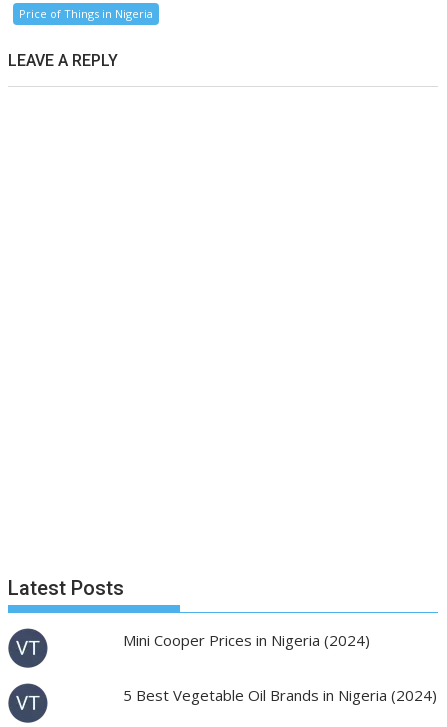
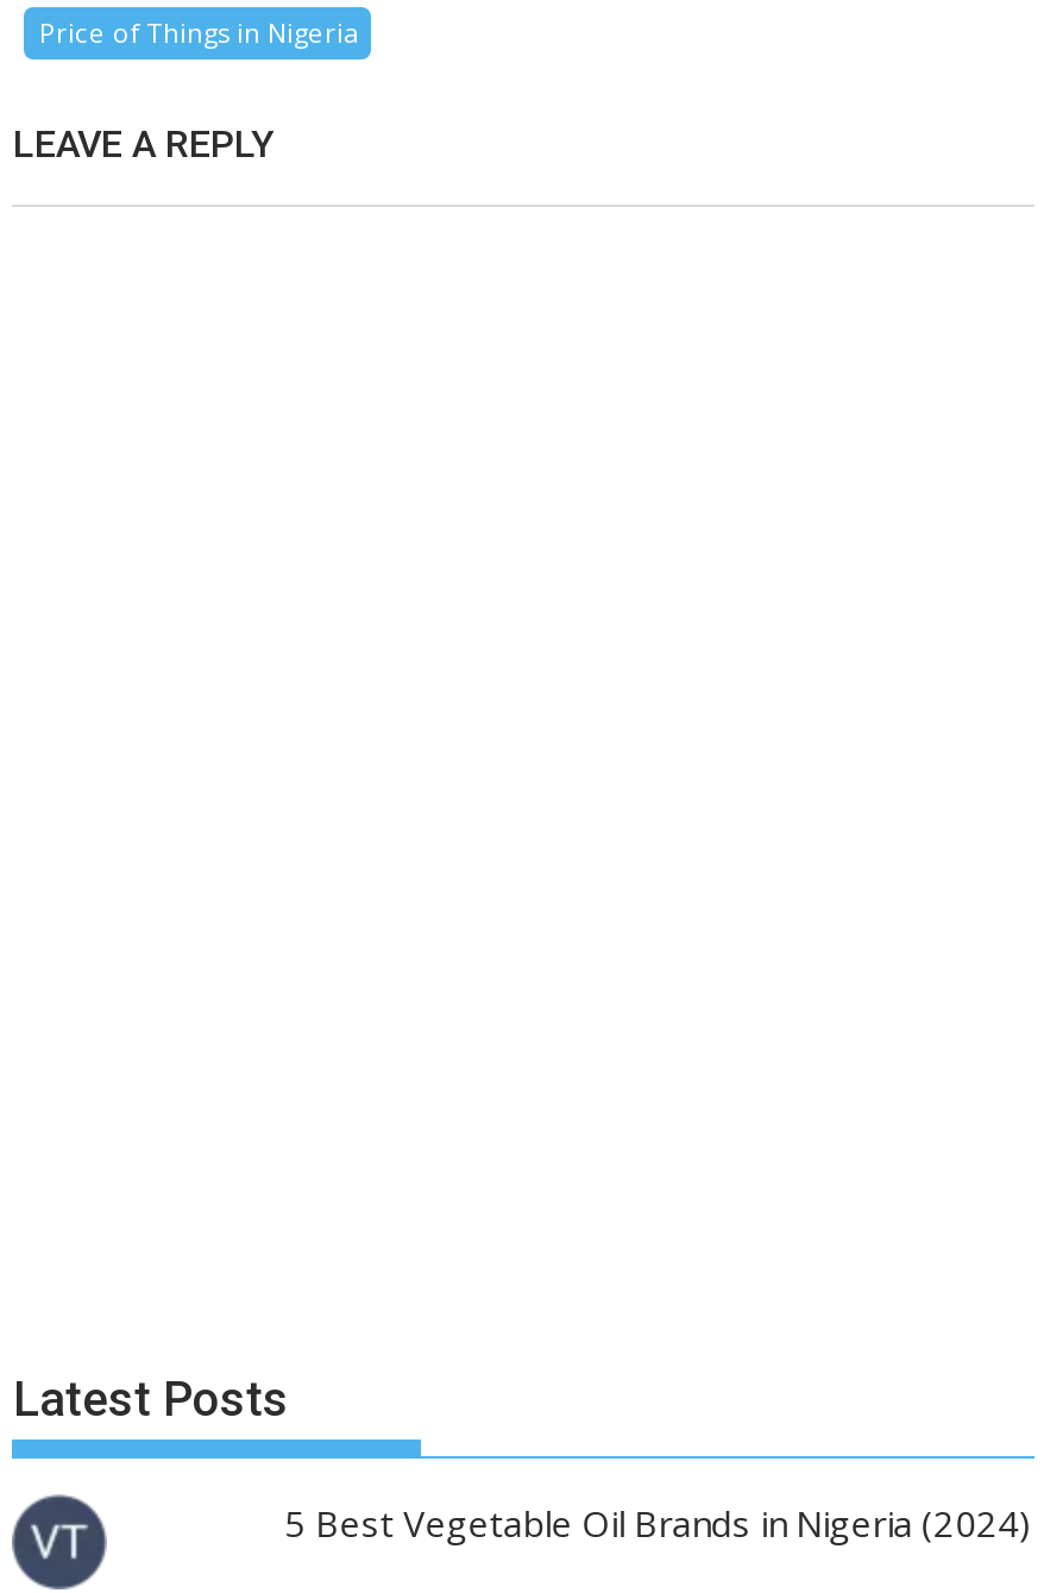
[123,630,370,650] Mini Cooper Prices in Nigeria (2024) -> none

